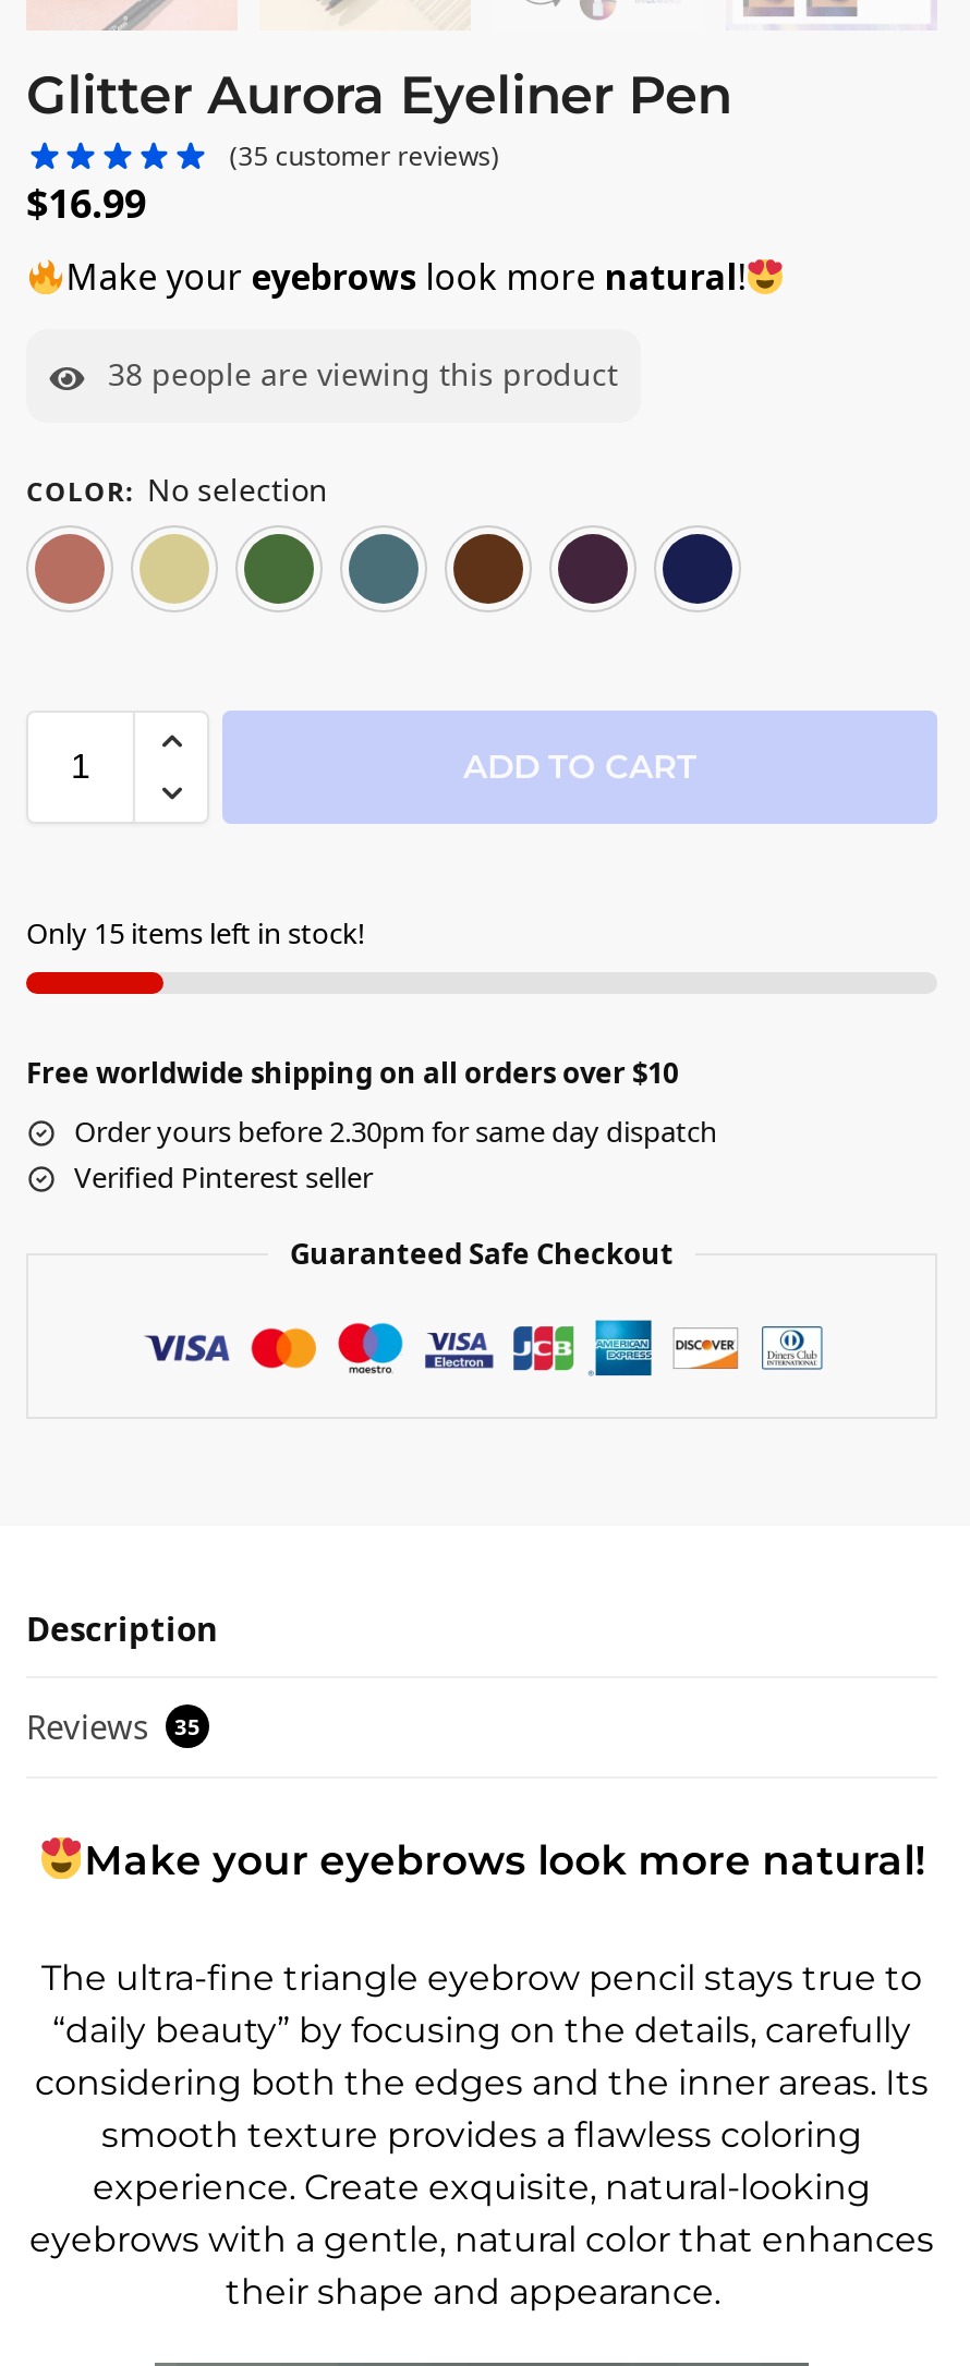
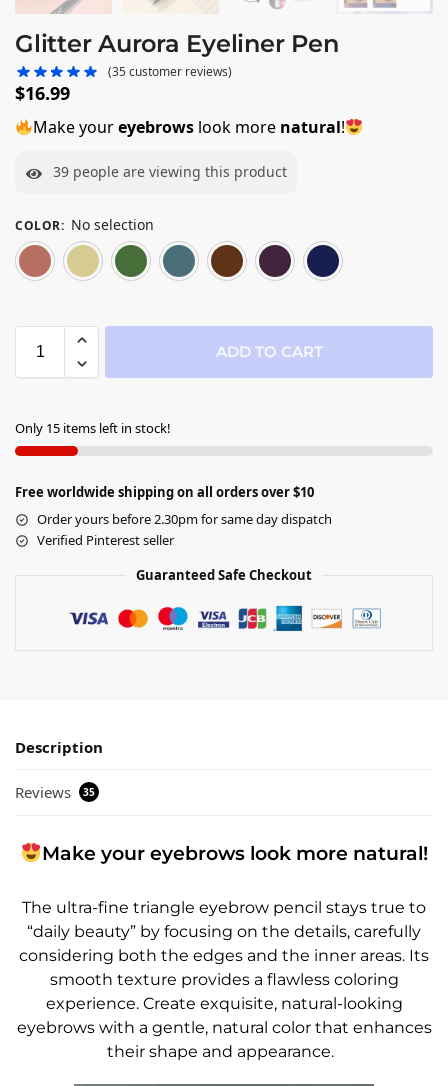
[108,354,618,395] 38 people are viewing this product -> [52,162,286,181] 39 people are viewing this product

